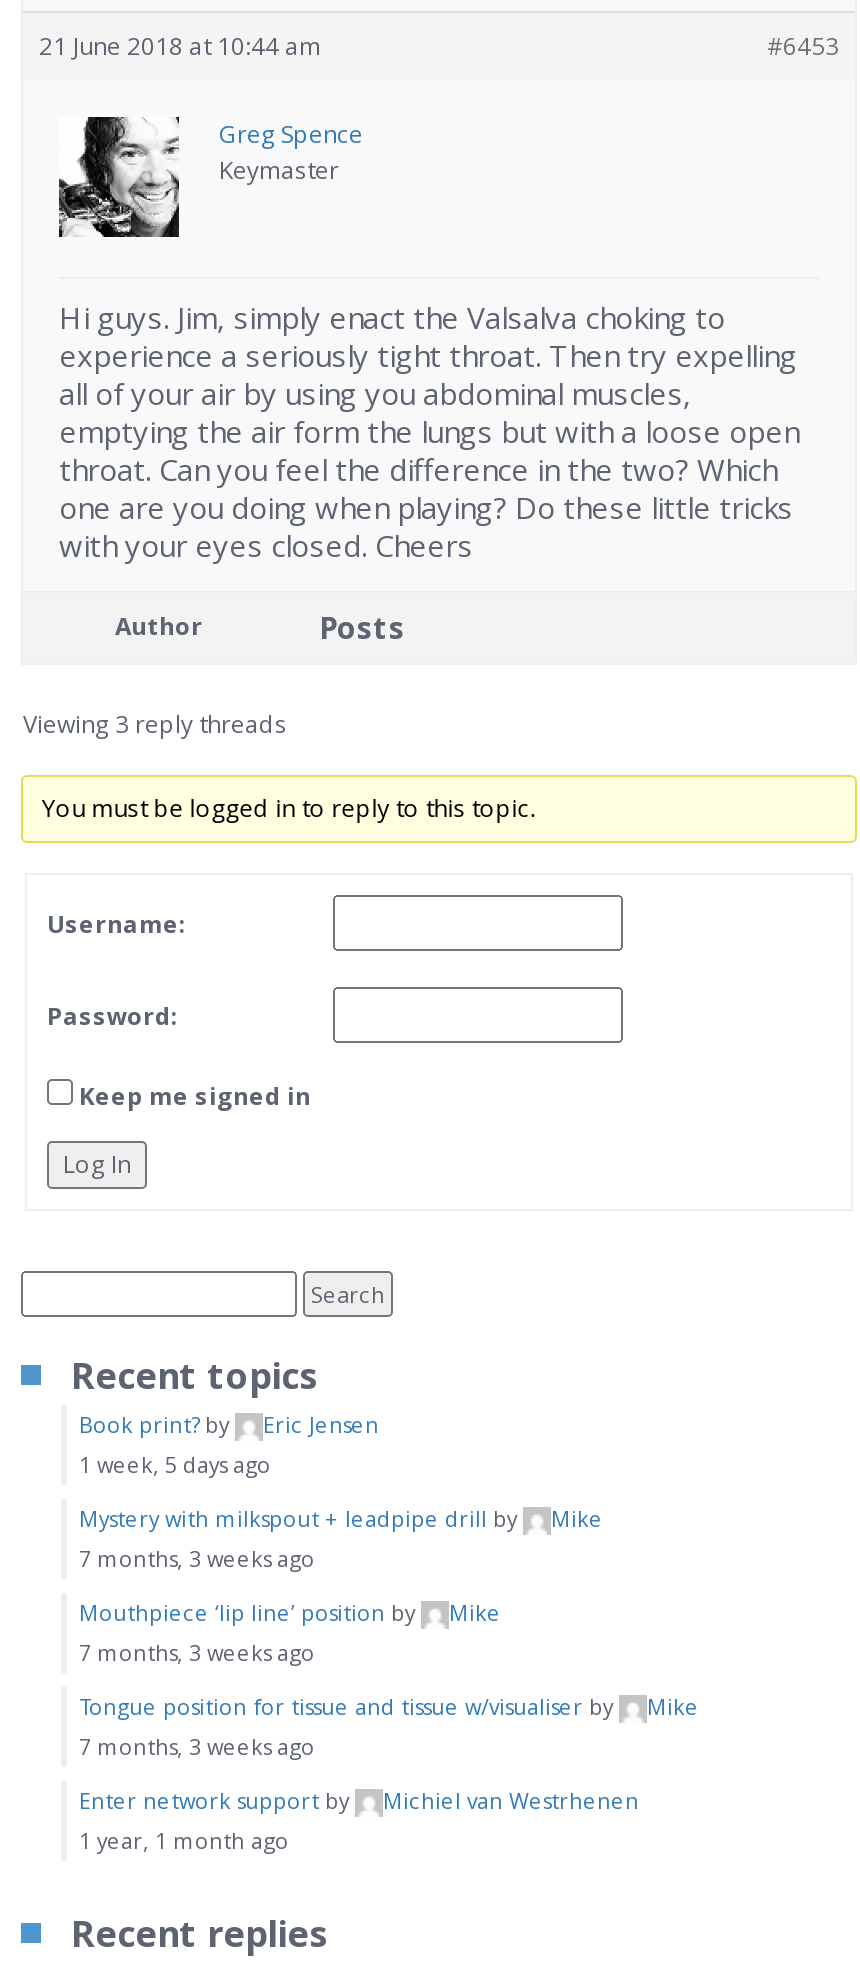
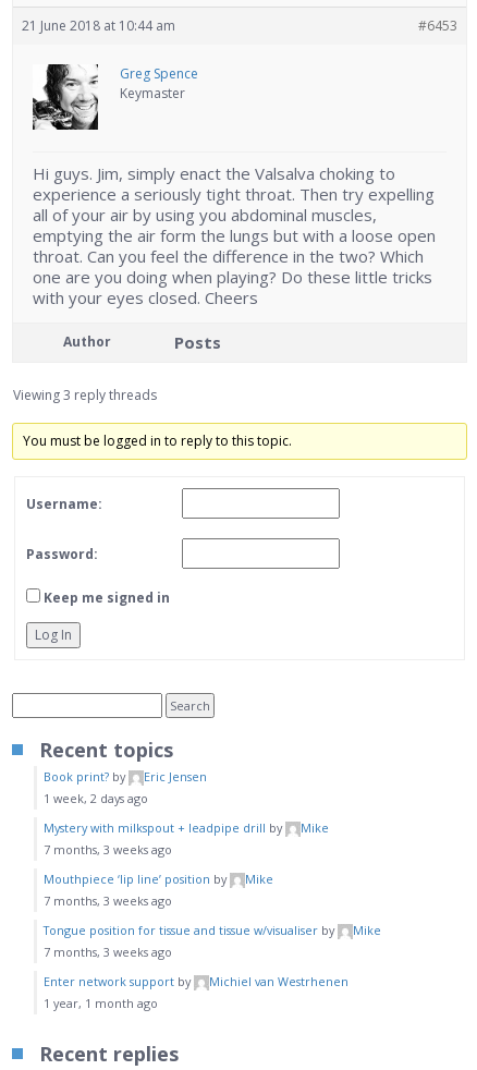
[79,1450,271,1480] 1 week, 5 days ago -> [44,790,148,807] 1 week, 2 days ago

